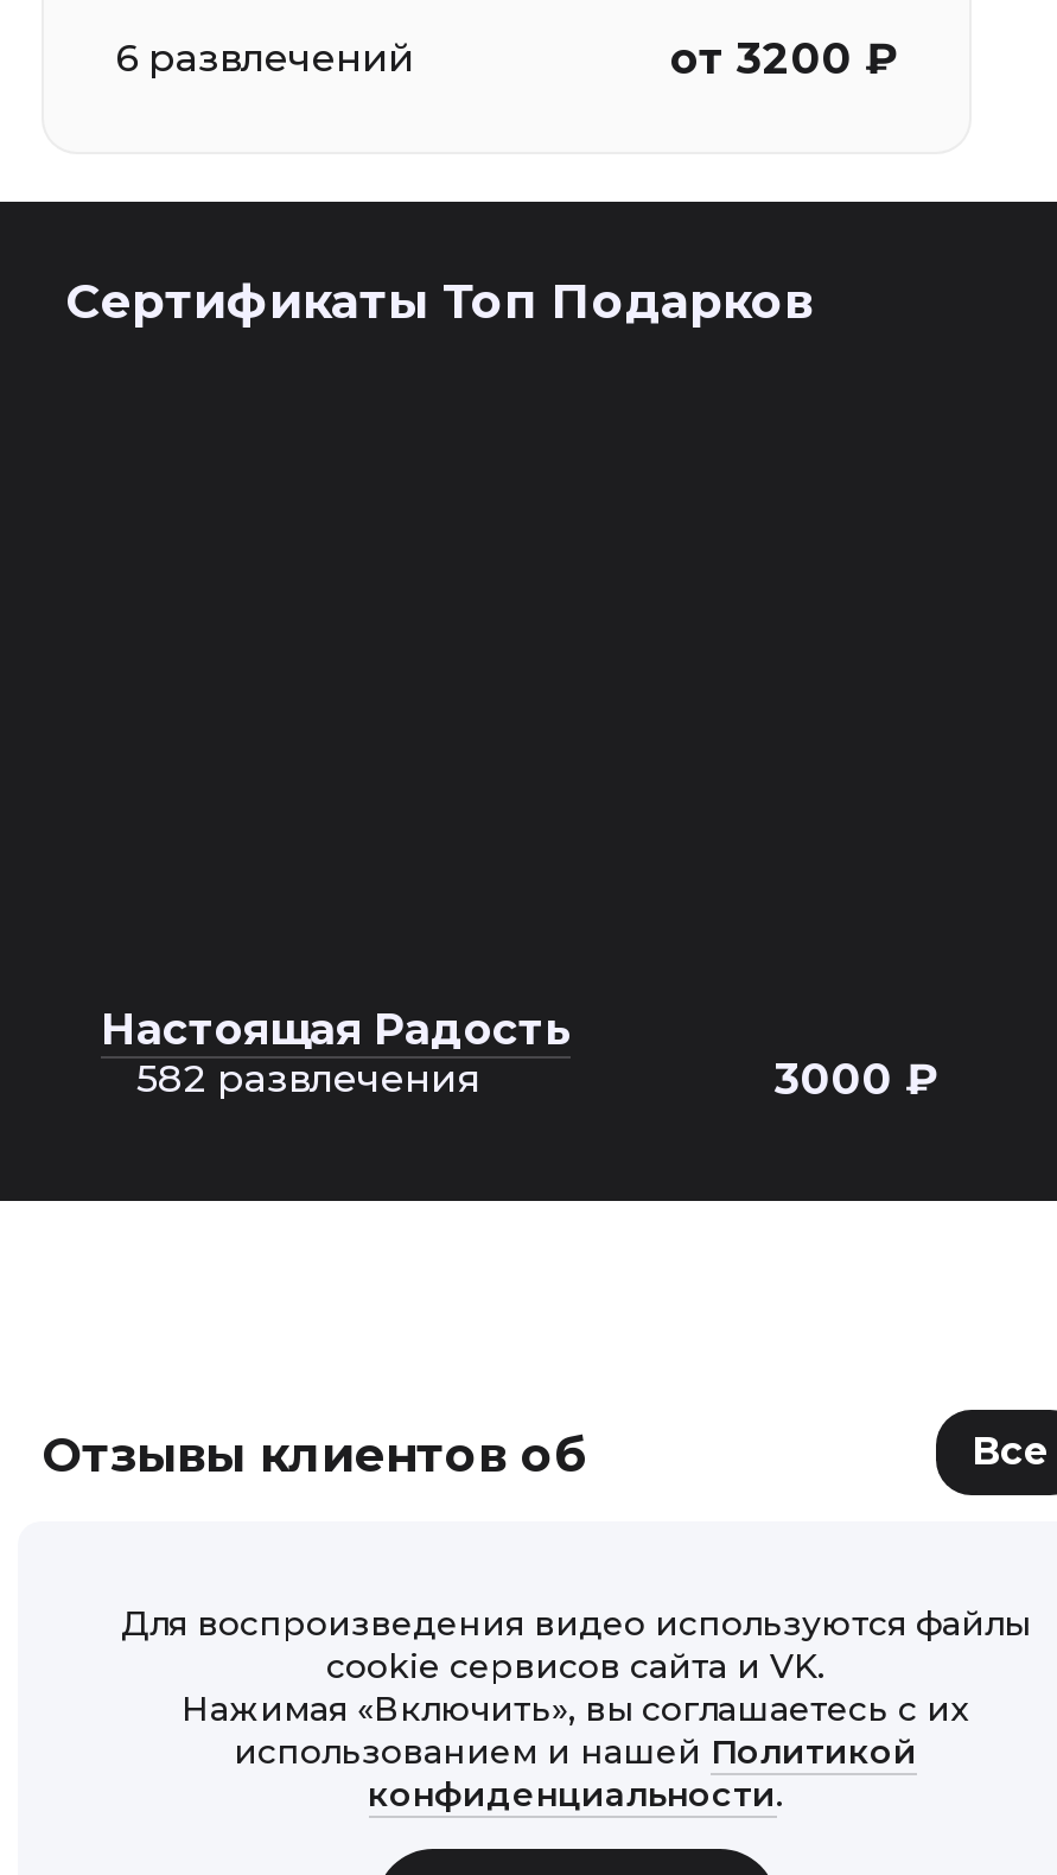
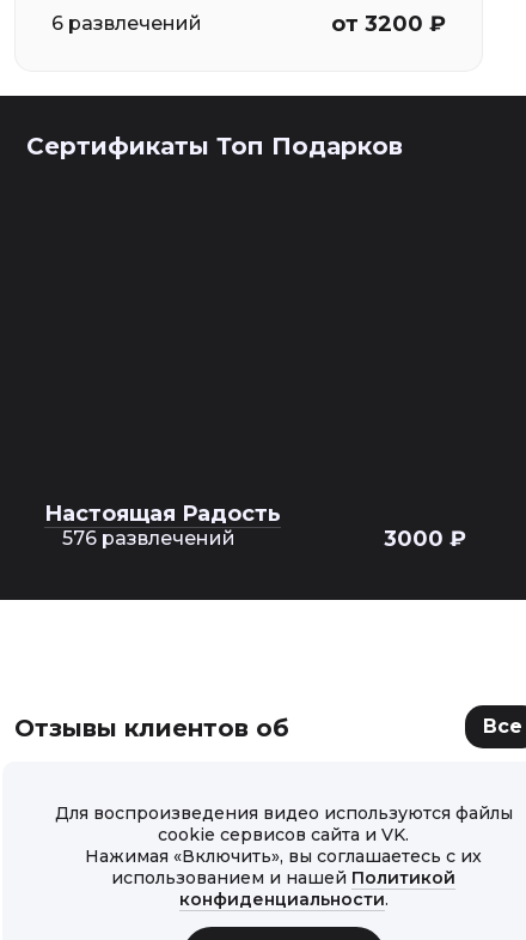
[136,1056,480,1101] 582 развлечения -> [62,527,236,550] 576 развлечений

